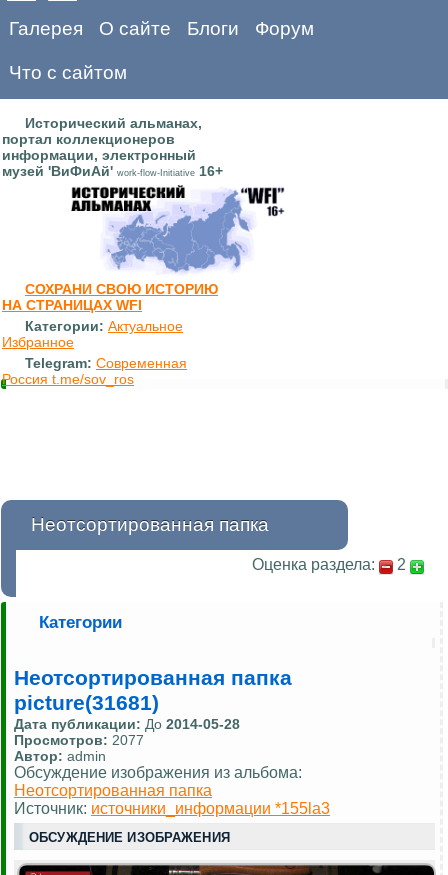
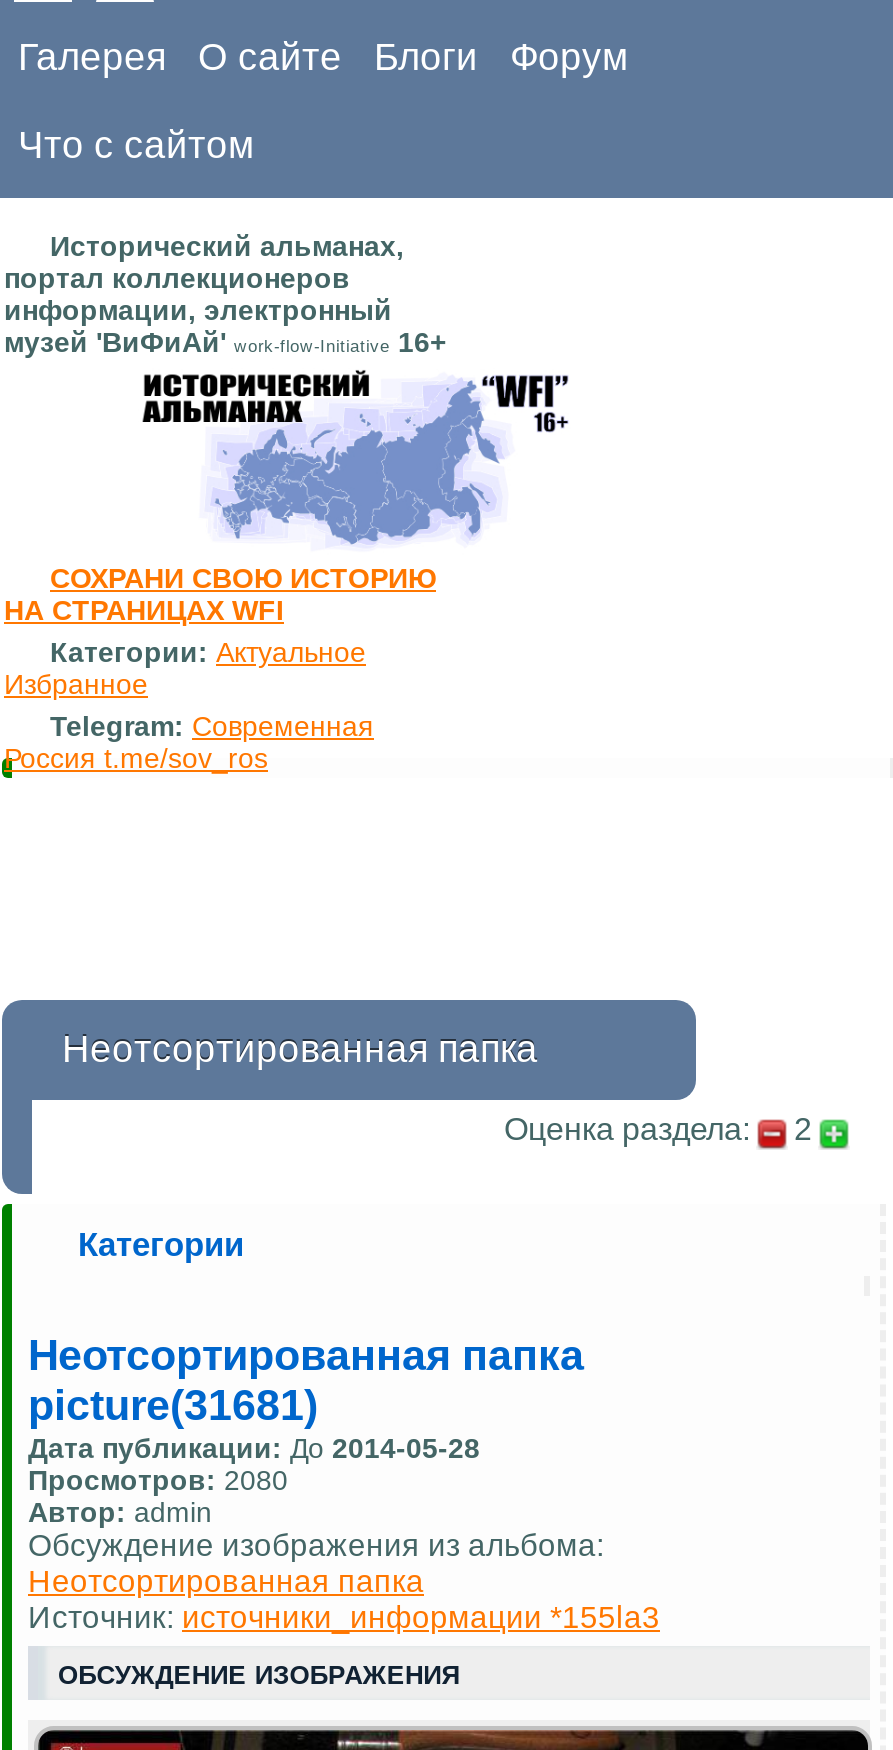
[14,732,144,748] Просмотров: 2077 -> [28,1465,288,1497] Просмотров: 2080

